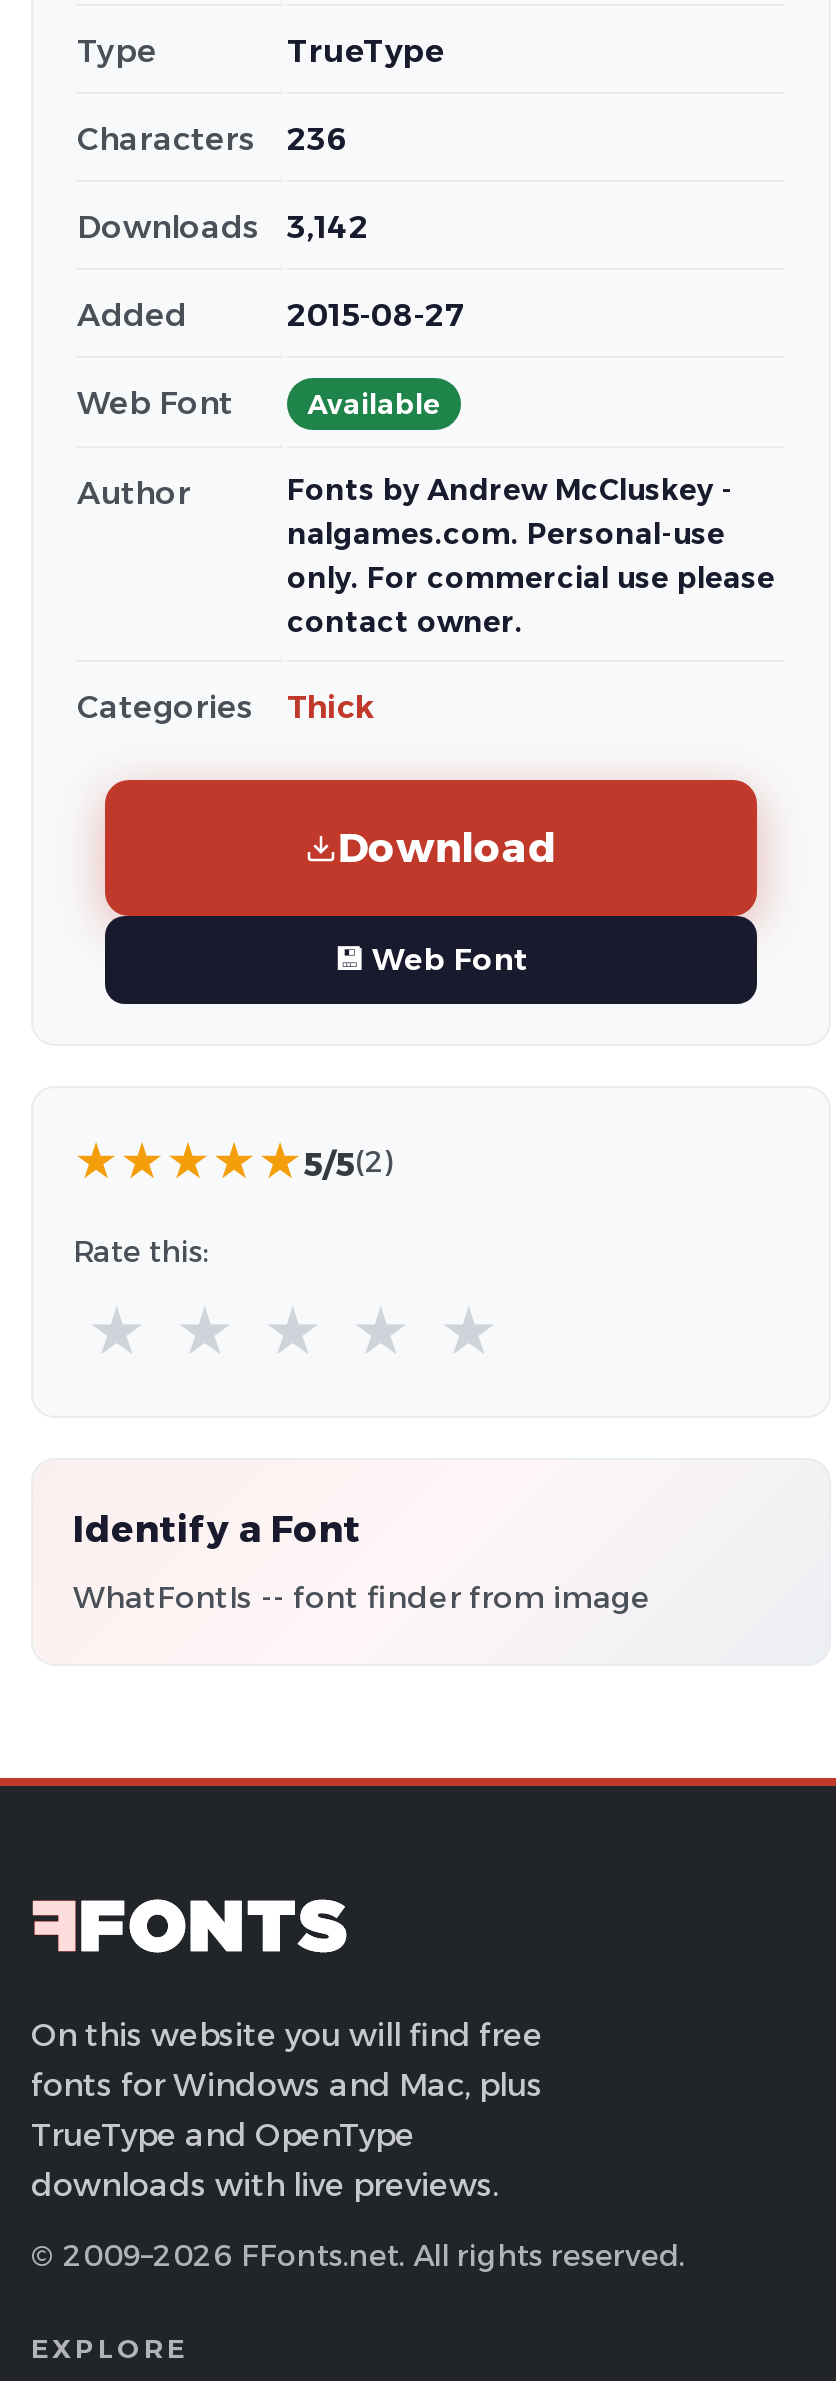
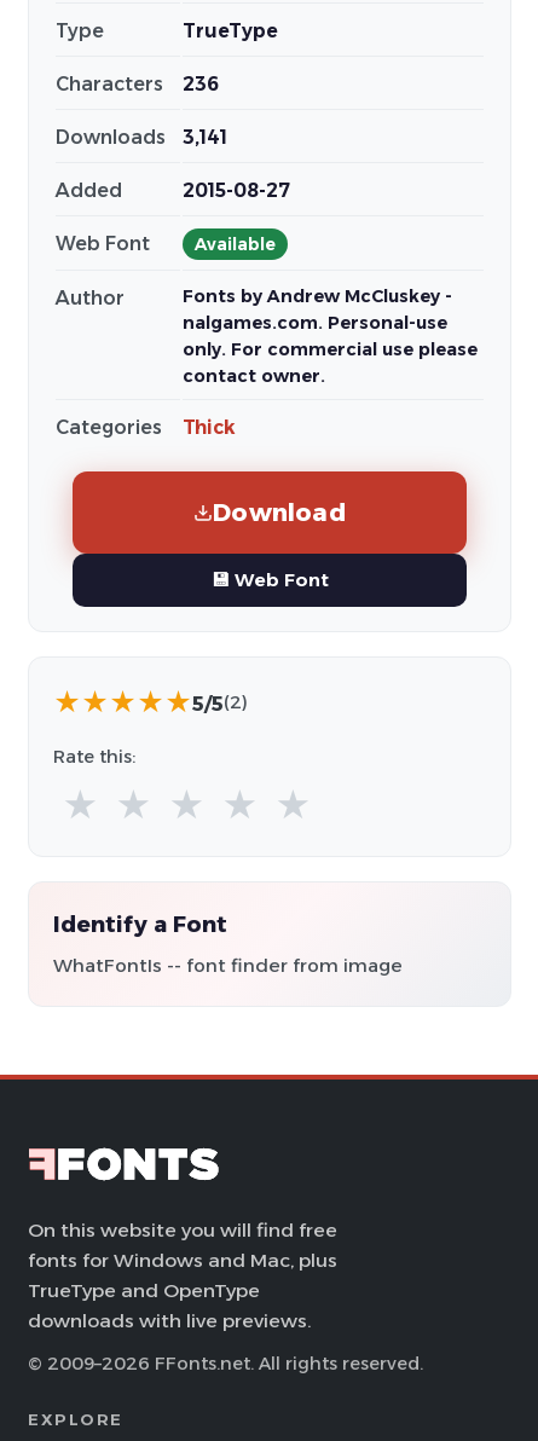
[77,208,369,246] Downloads 3,142 -> [56,126,227,149] Downloads 3,141

